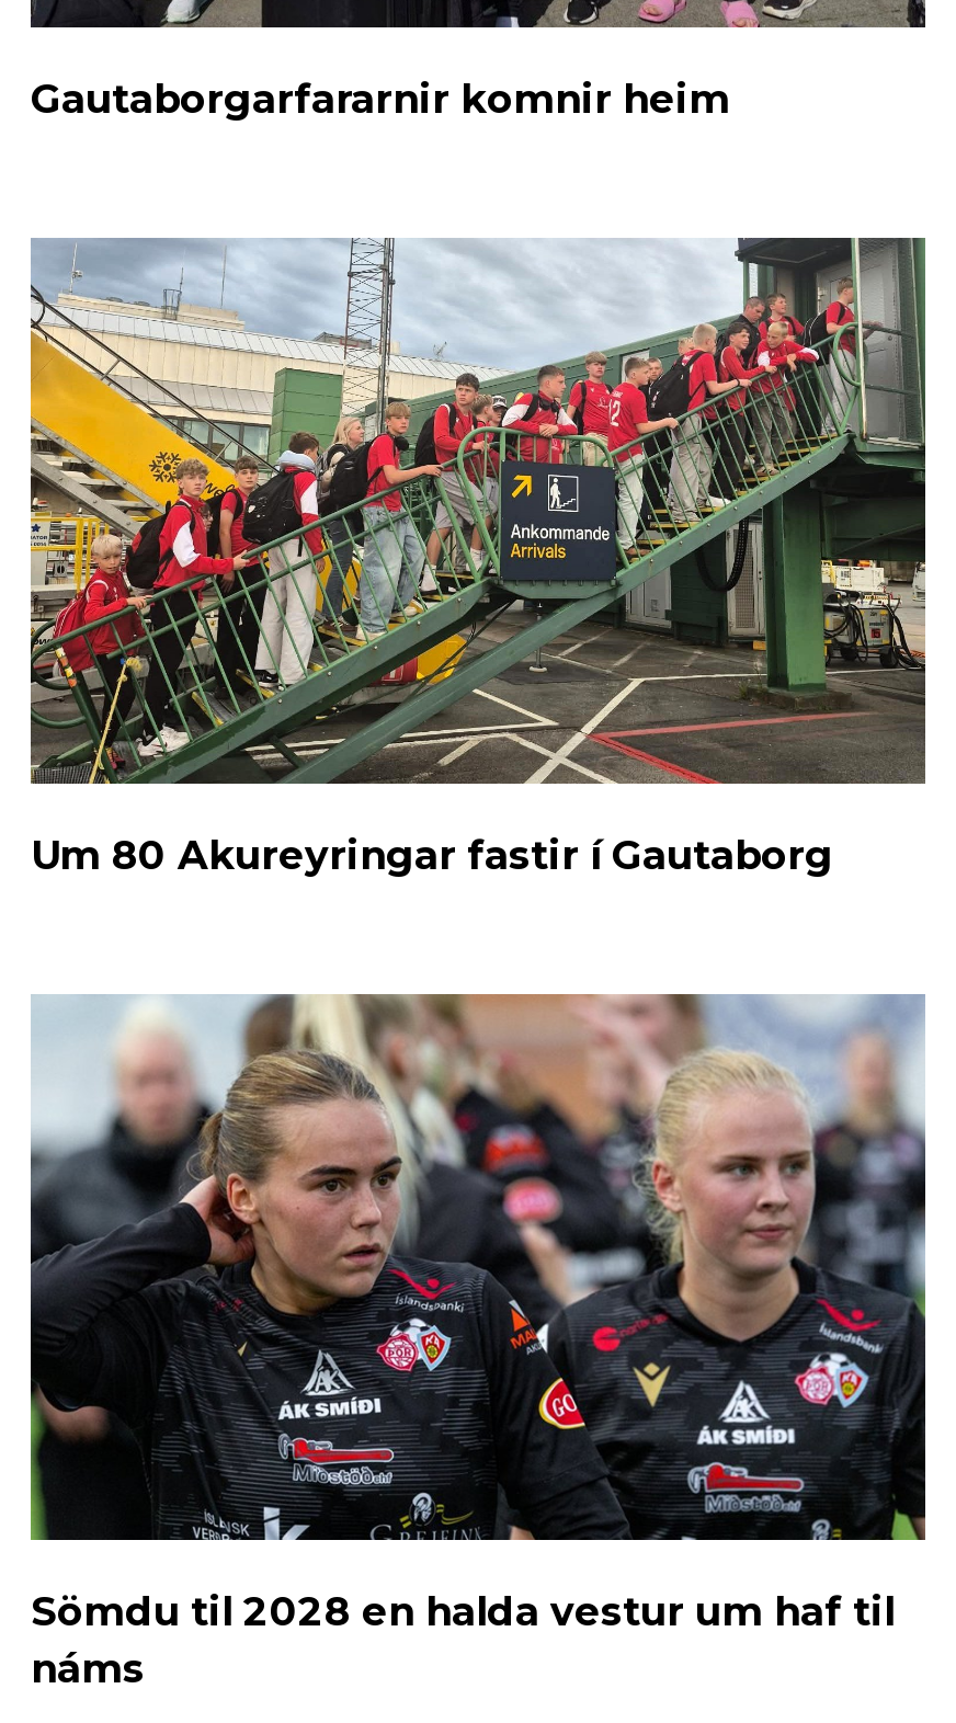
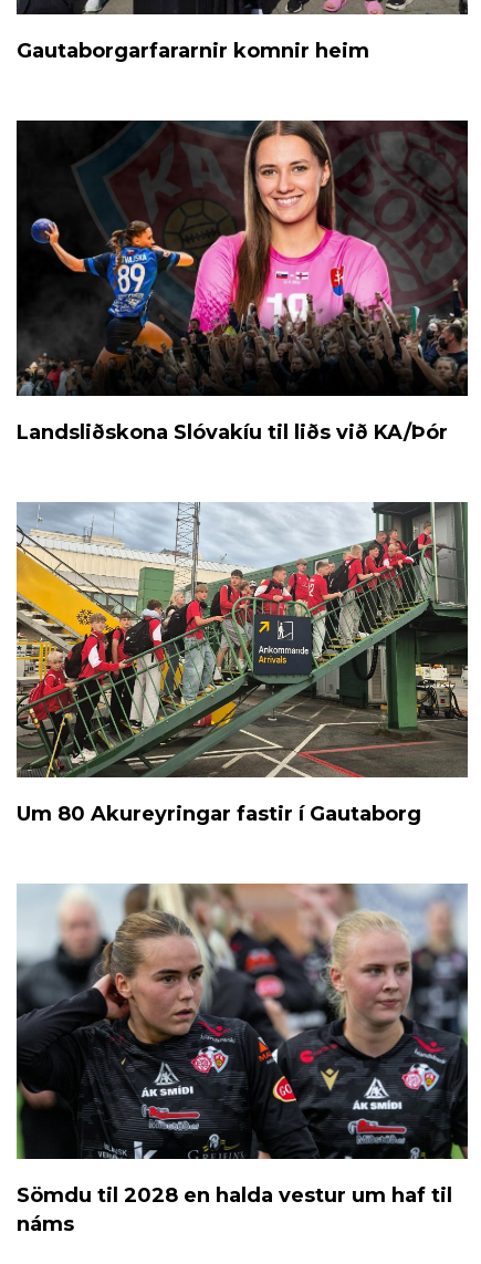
none -> [17,119,469,444] [image] | Landsliðskona Slóvakíu til liðs við KA/Þór

